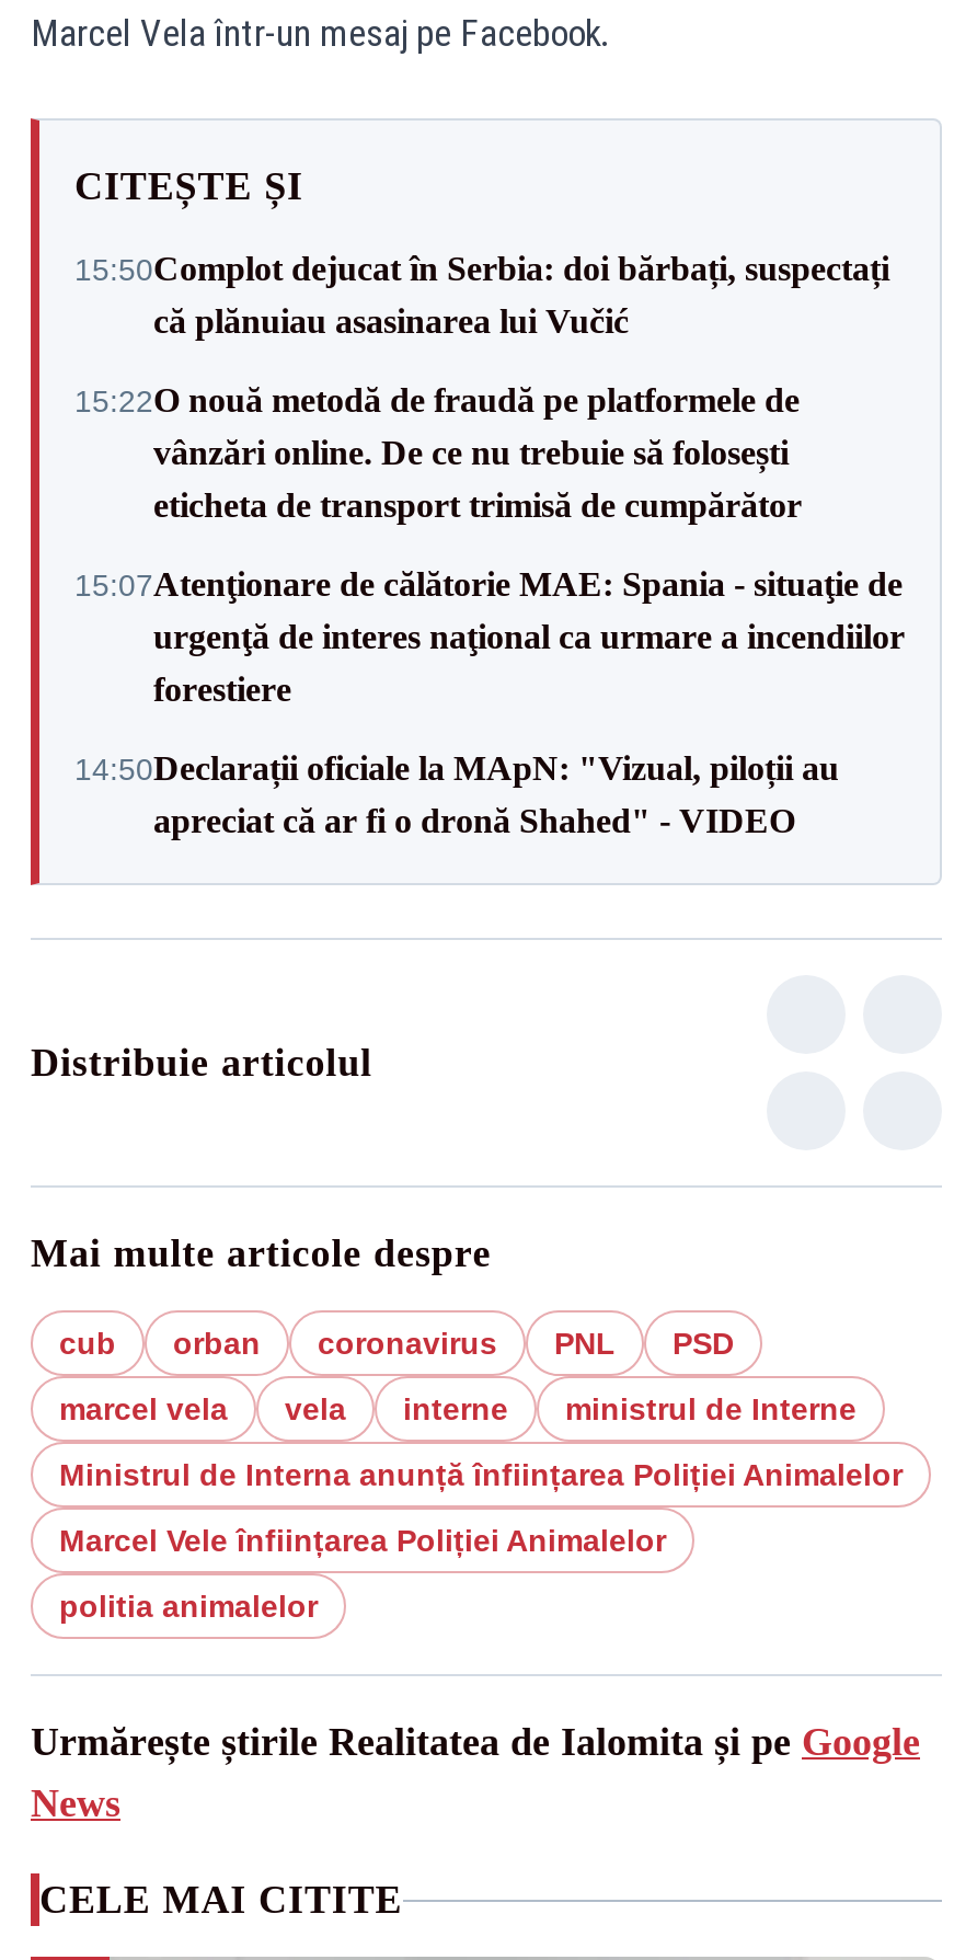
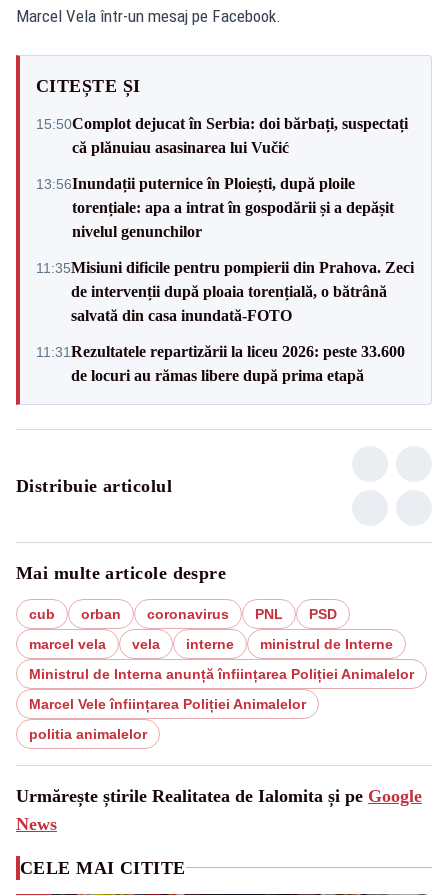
[74,381,802,524] 15:22O nouă metodă de fraudă pe platformele de | vânzări online. De ce nu trebuie să folosești | eticheta de transport trimisă de cumpărător -> [36,174,394,239] 13:56Inundații puternice în Ploiești, după ploile | torențiale: apa a intrat în gospodării și a depășit | nivelul genunchilor
[74,565,905,708] 15:07Atenţionare de călătorie MAE: Spania - situaţie de | urgenţă de interes naţional ca urmare a incendiilor | forestiere -> [36,258,414,323] 11:35Misiuni dificile pentru pompierii din Prahova. Zeci | de intervenții după ploaia torențială, o bătrână | salvată din casa inundată-FOTO
[74,749,839,839] 14:50Declarații oficiale la MApN: "Vizual, piloții au | apreciat că ar fi o dronă Shahed" - VIDEO -> [36,342,405,383] 11:31Rezultatele repartizării la liceu 2026: peste 33.600 | de locuri au rămas libere după prima etapă

